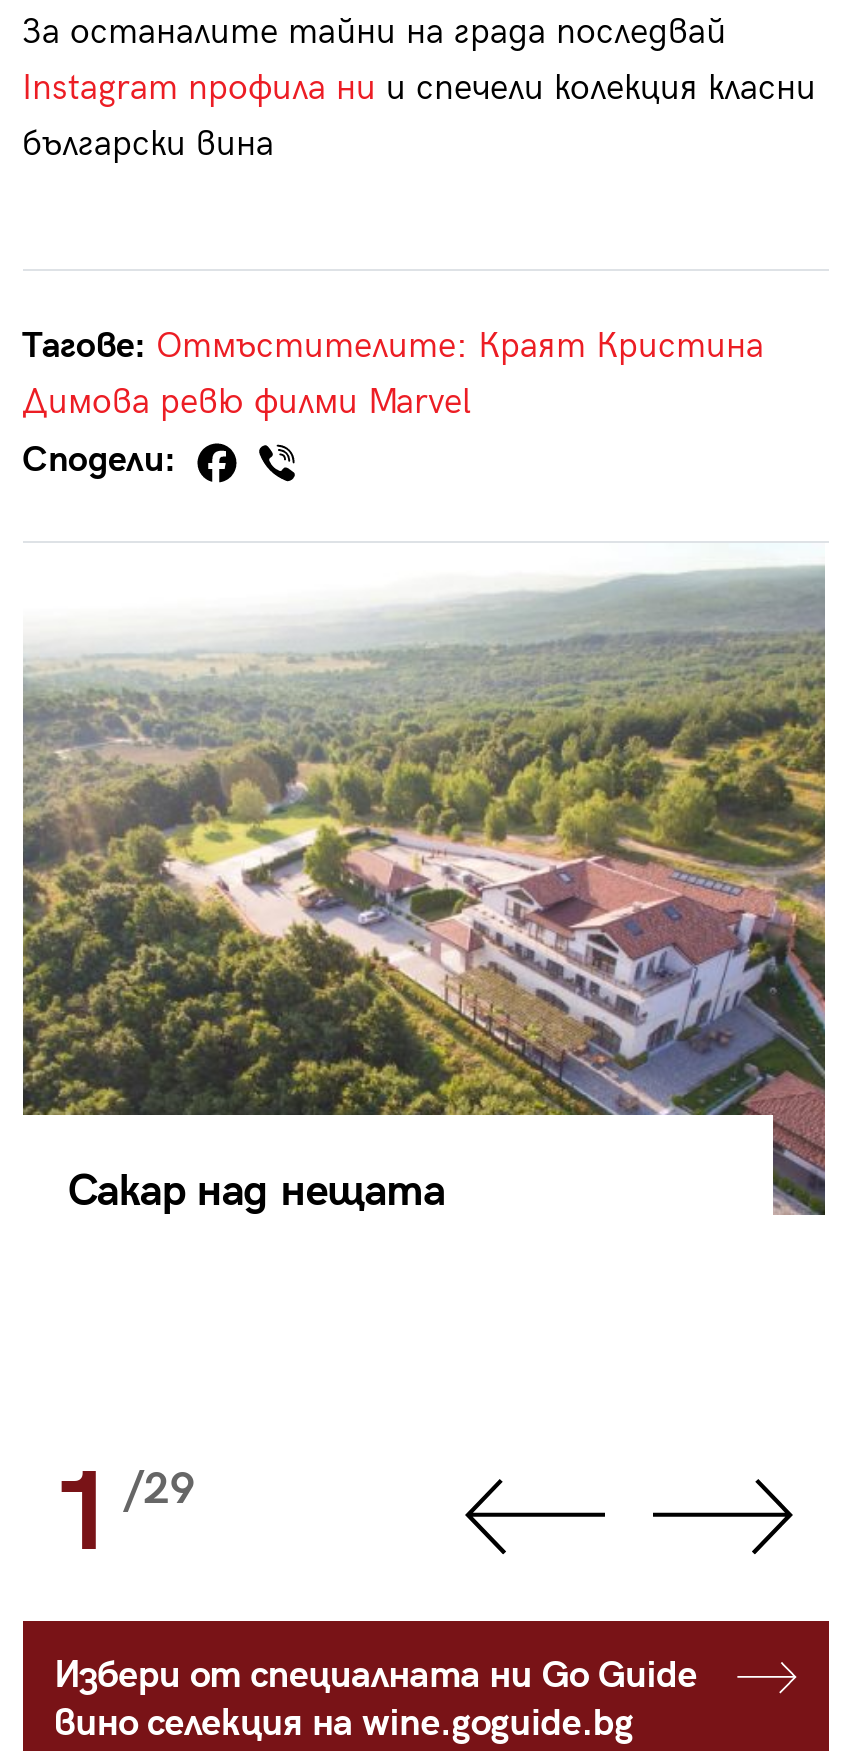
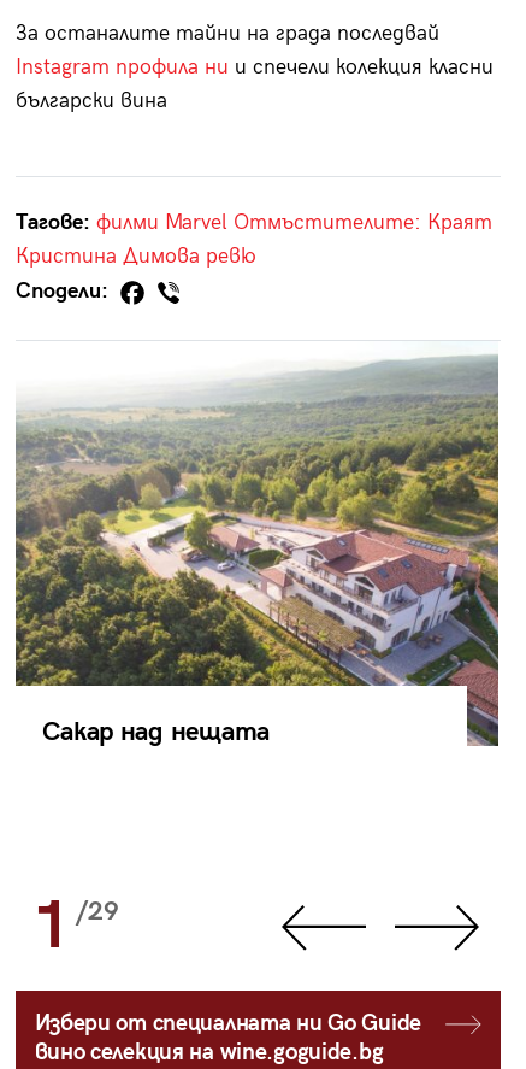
[22,325,764,423] Тагове: Отмъстителите: Краят Кристина | Димова ревю филми Marvel -> [15,209,492,269] Тагове: филми Marvel Отмъстителите: Краят | Кристина Димова ревю

